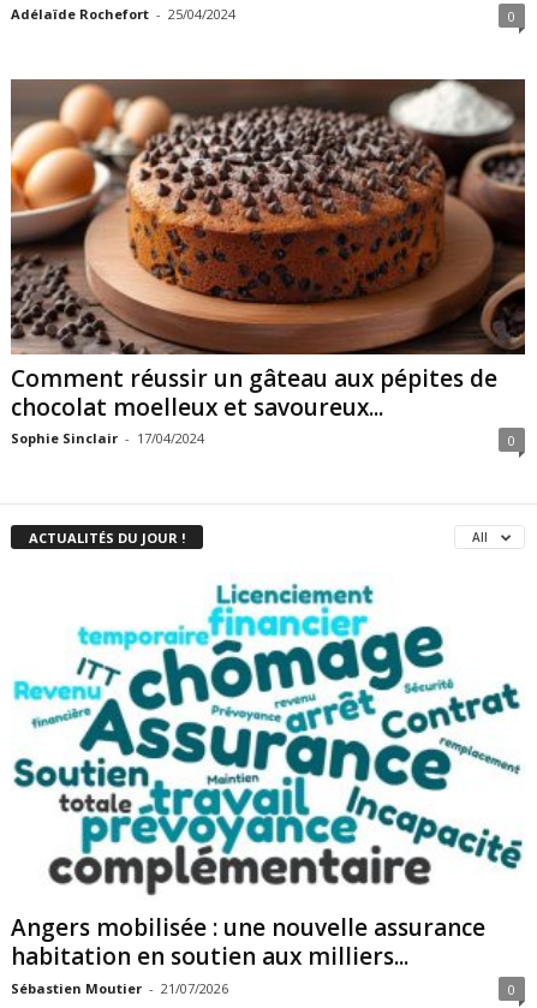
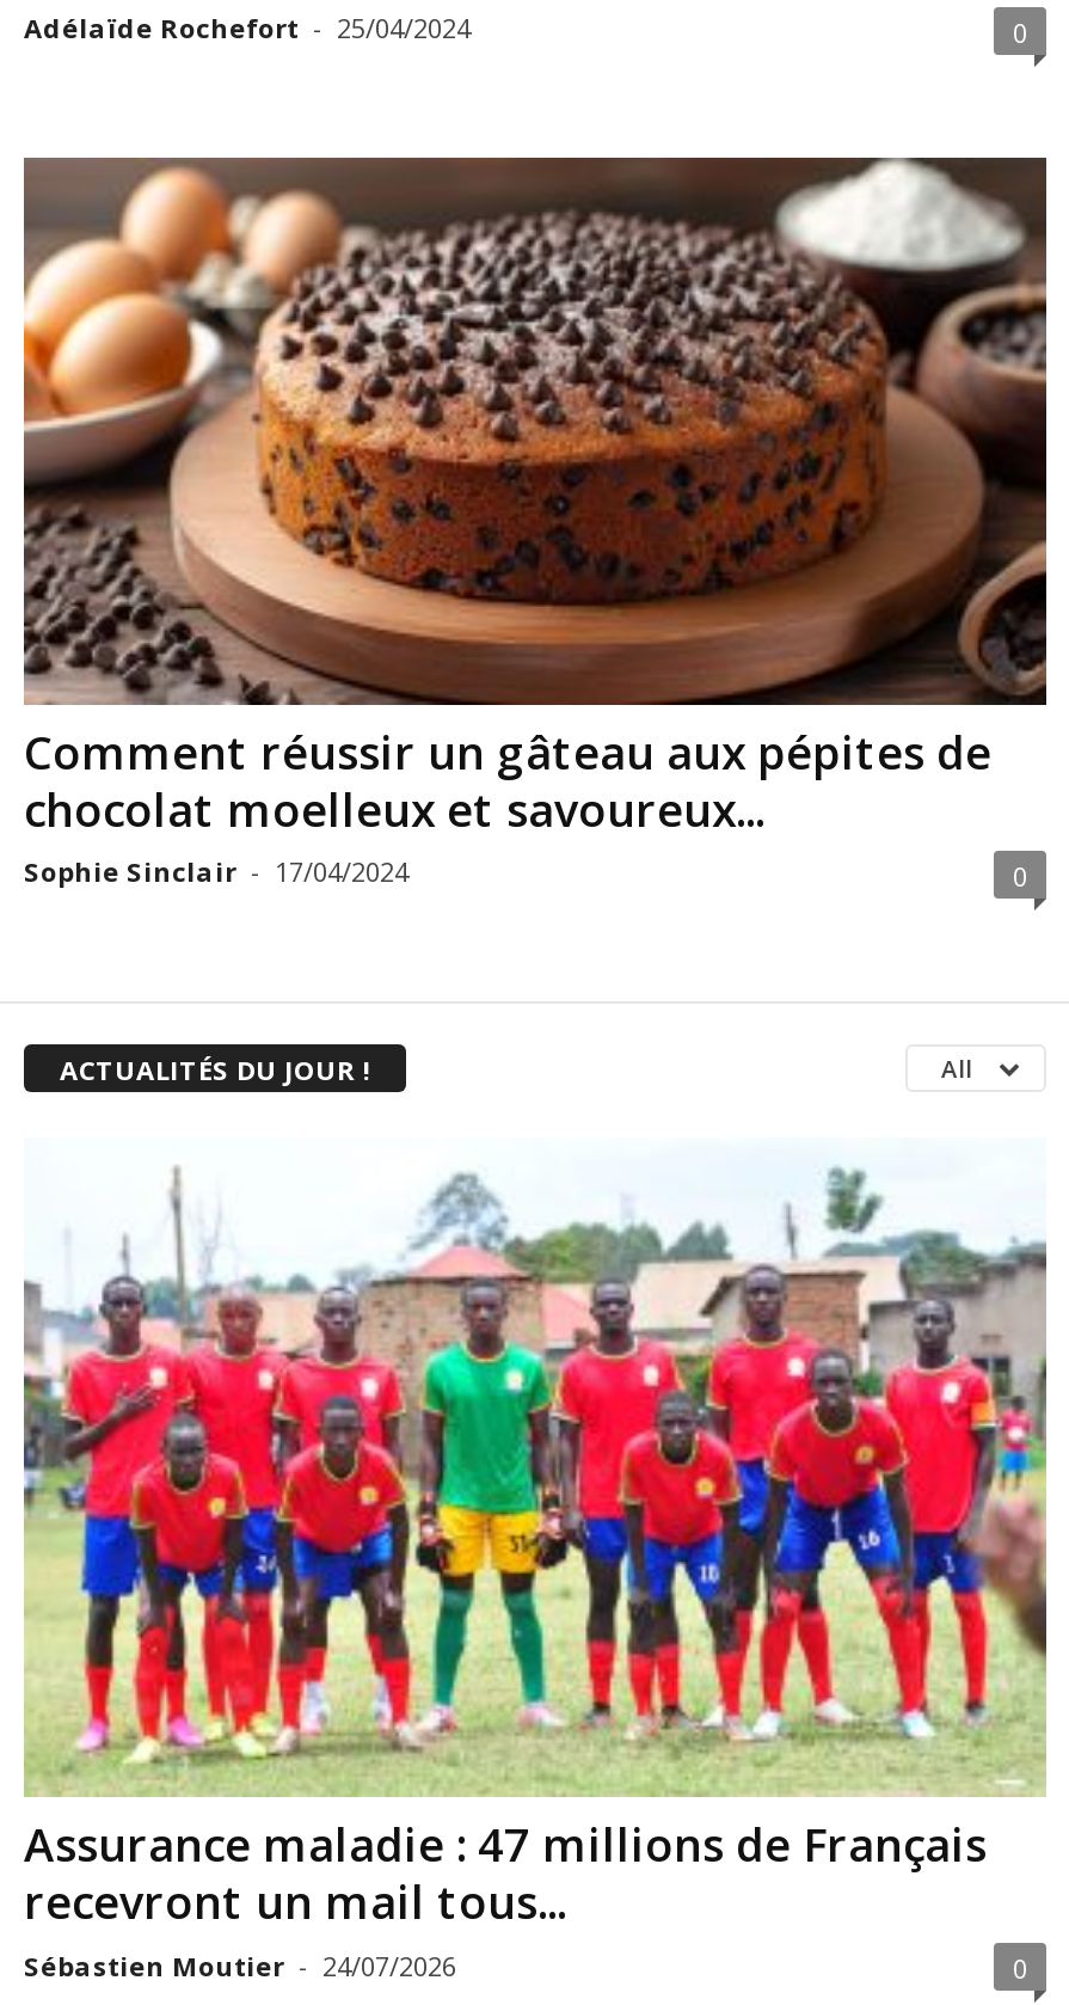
[11,583,525,998] [image] | Angers mobilisée : une nouvelle assurance | habitation en soutien aux milliers... | Sébastien Moutier - 21/07/2026 -> [21,1161,1049,1984] [image] | Assurance maladie : 47 millions de Français | recevront un mail tous... | Sébastien Moutier - 24/07/2026

